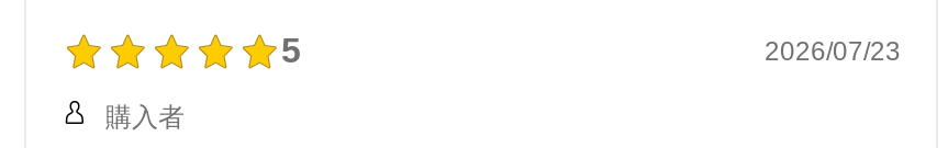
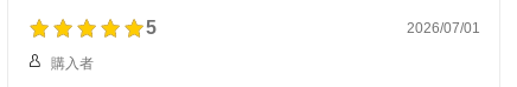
[765,37,901,68] 2026/07/23 -> [407,20,480,37] 2026/07/01

